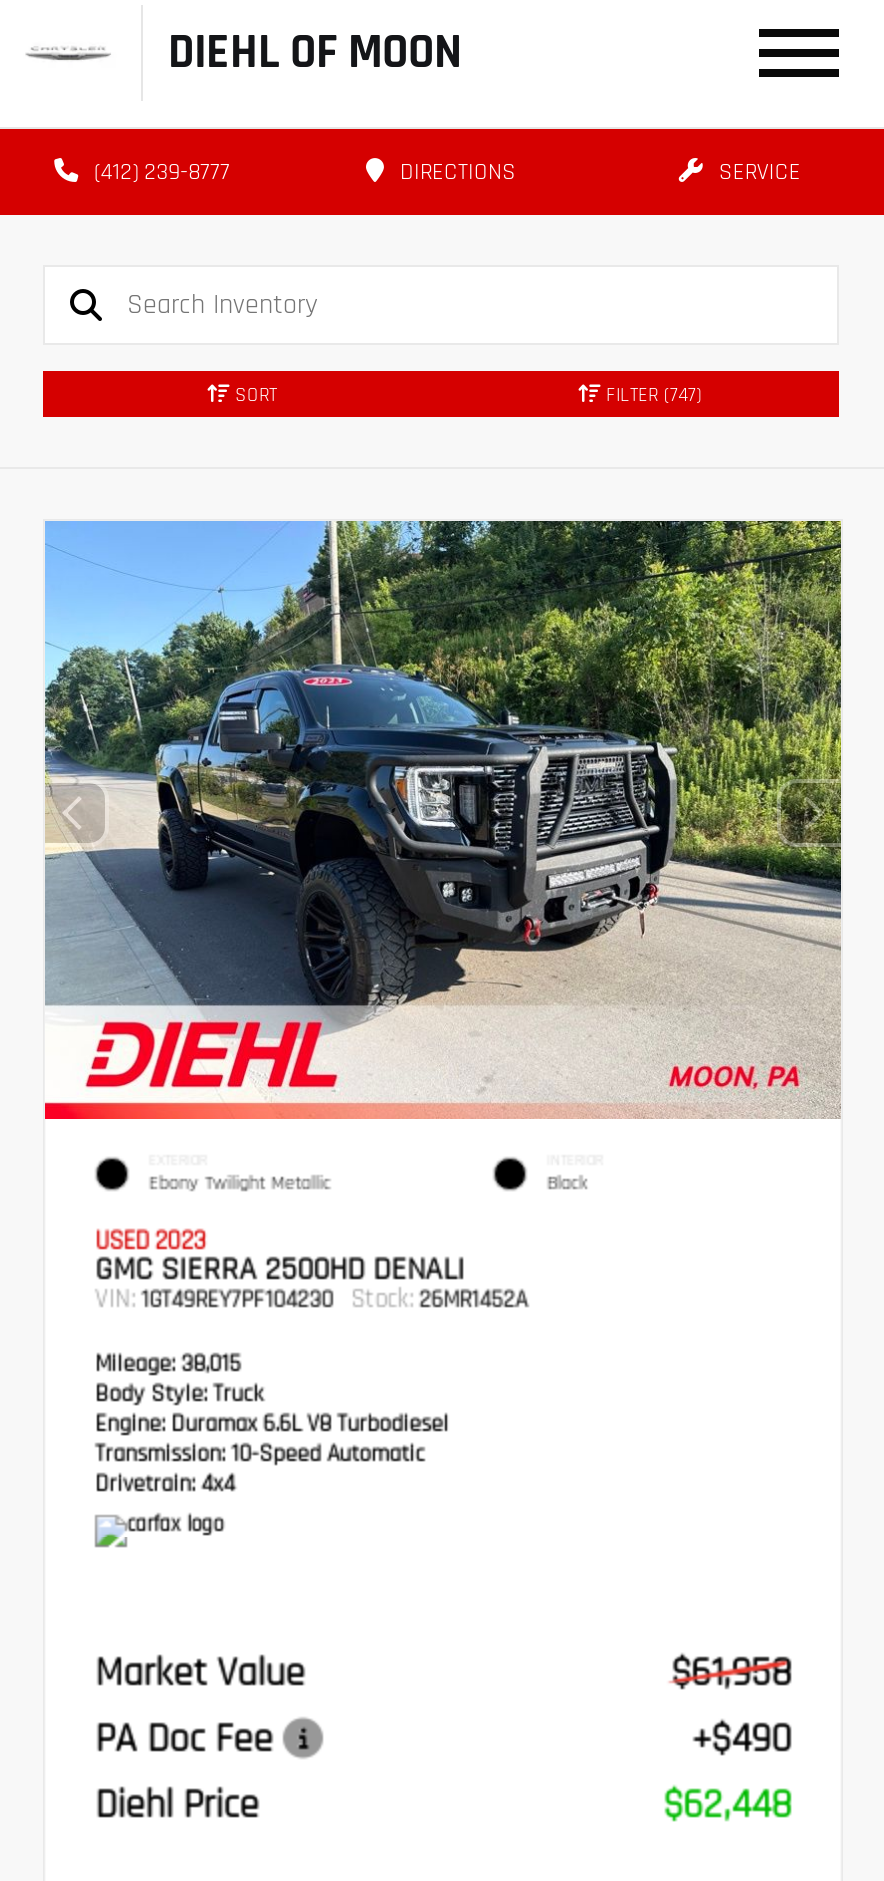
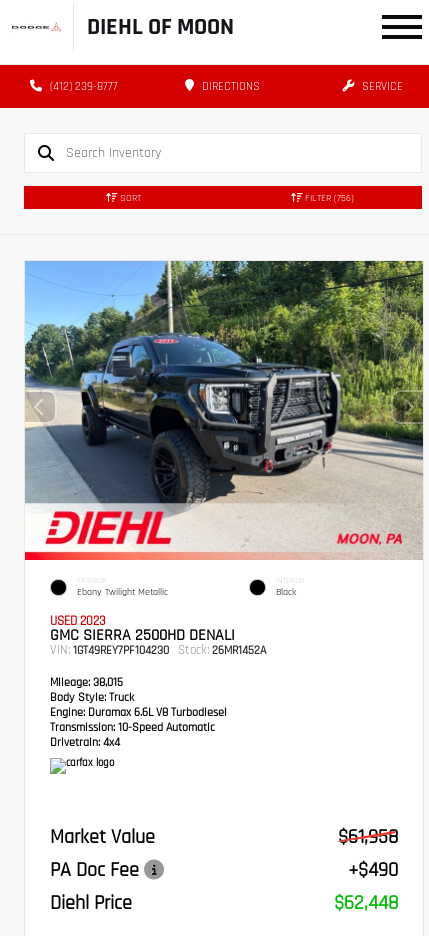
[600,383,702,407] FILTER (747) -> [302,192,354,204] FILTER (756)

